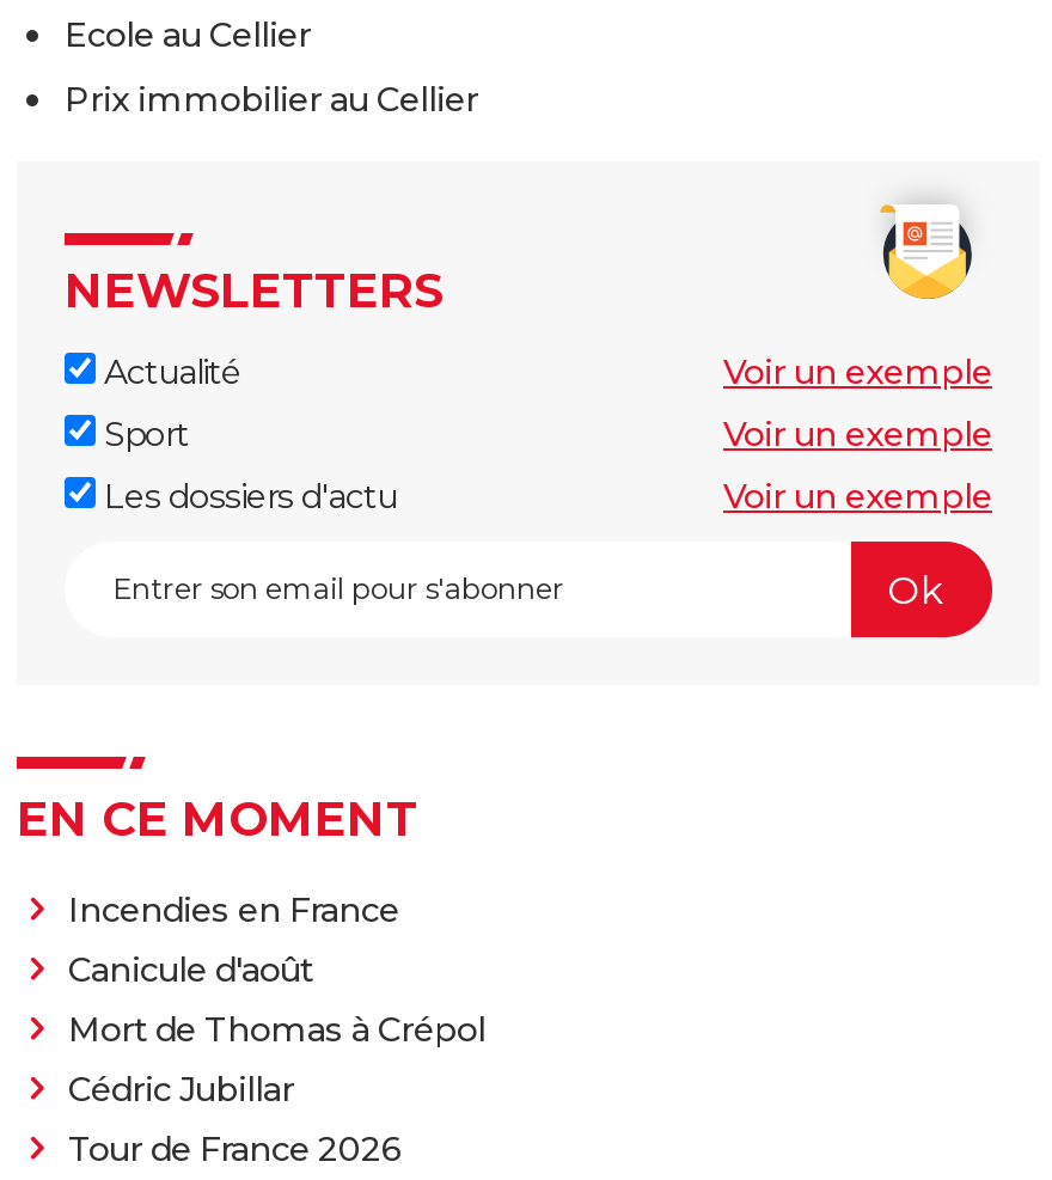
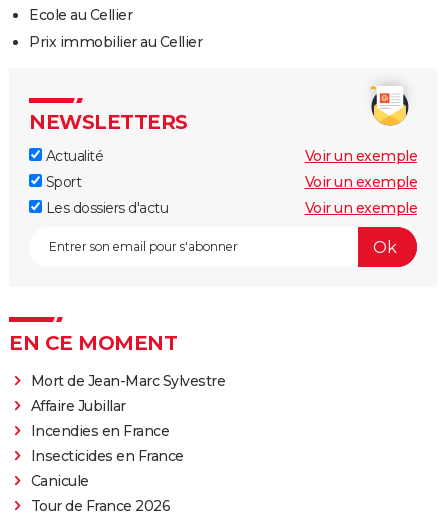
none -> [30,372,225,415] Mort de Jean-Marc Sylvestre | Affaire Jubillar
moved [68,889,399,932] -> [30,422,169,440]: Incendies en France
[68,949,485,1112] Canicule d'août | Mort de Thomas à Crépol | Cédric Jubillar -> [30,447,183,490] Insecticides en France | Canicule

